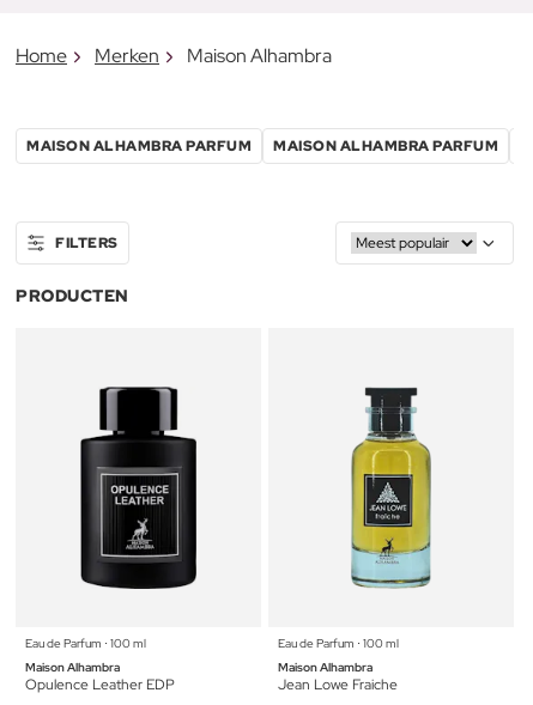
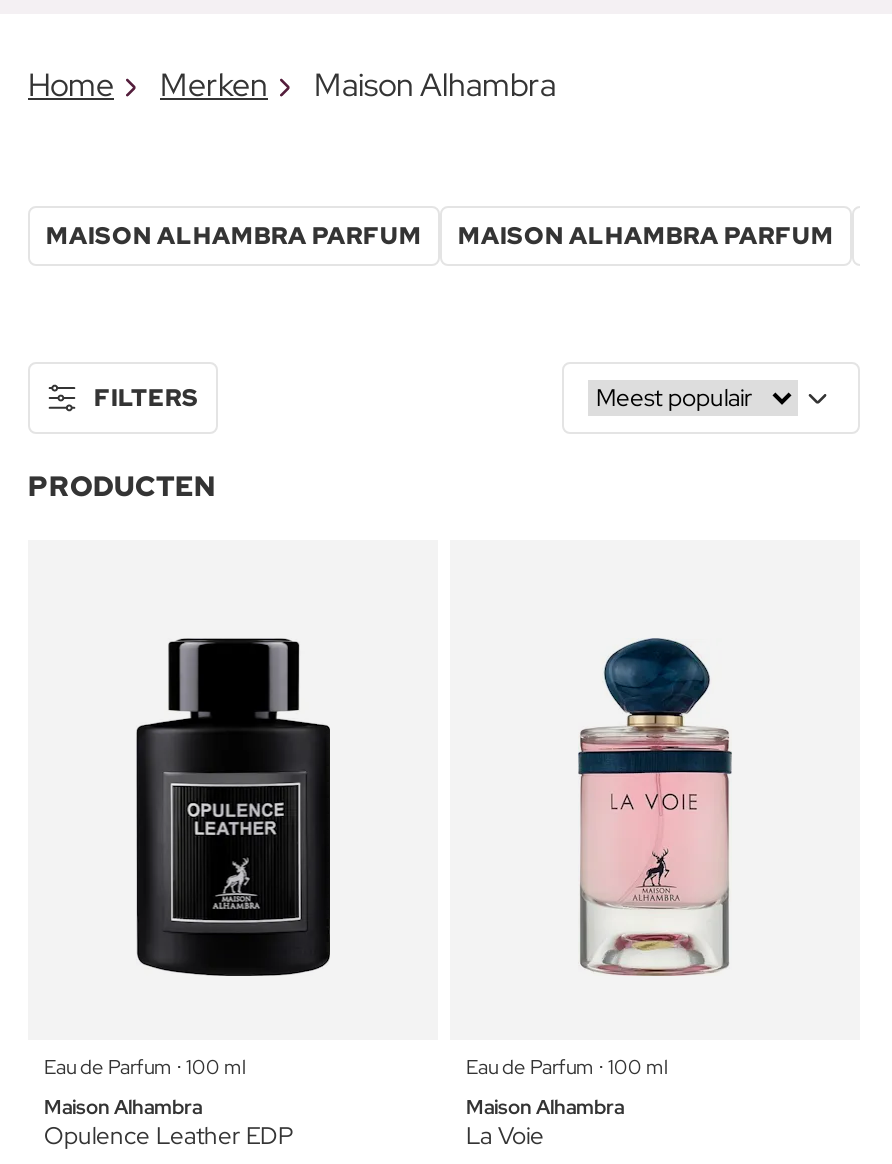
[345,387,437,588] [image] -> [576,638,734,976] [image]
[278,675,398,694] Jean Lowe Fraiche -> [466,1120,544,1152] La Voie

